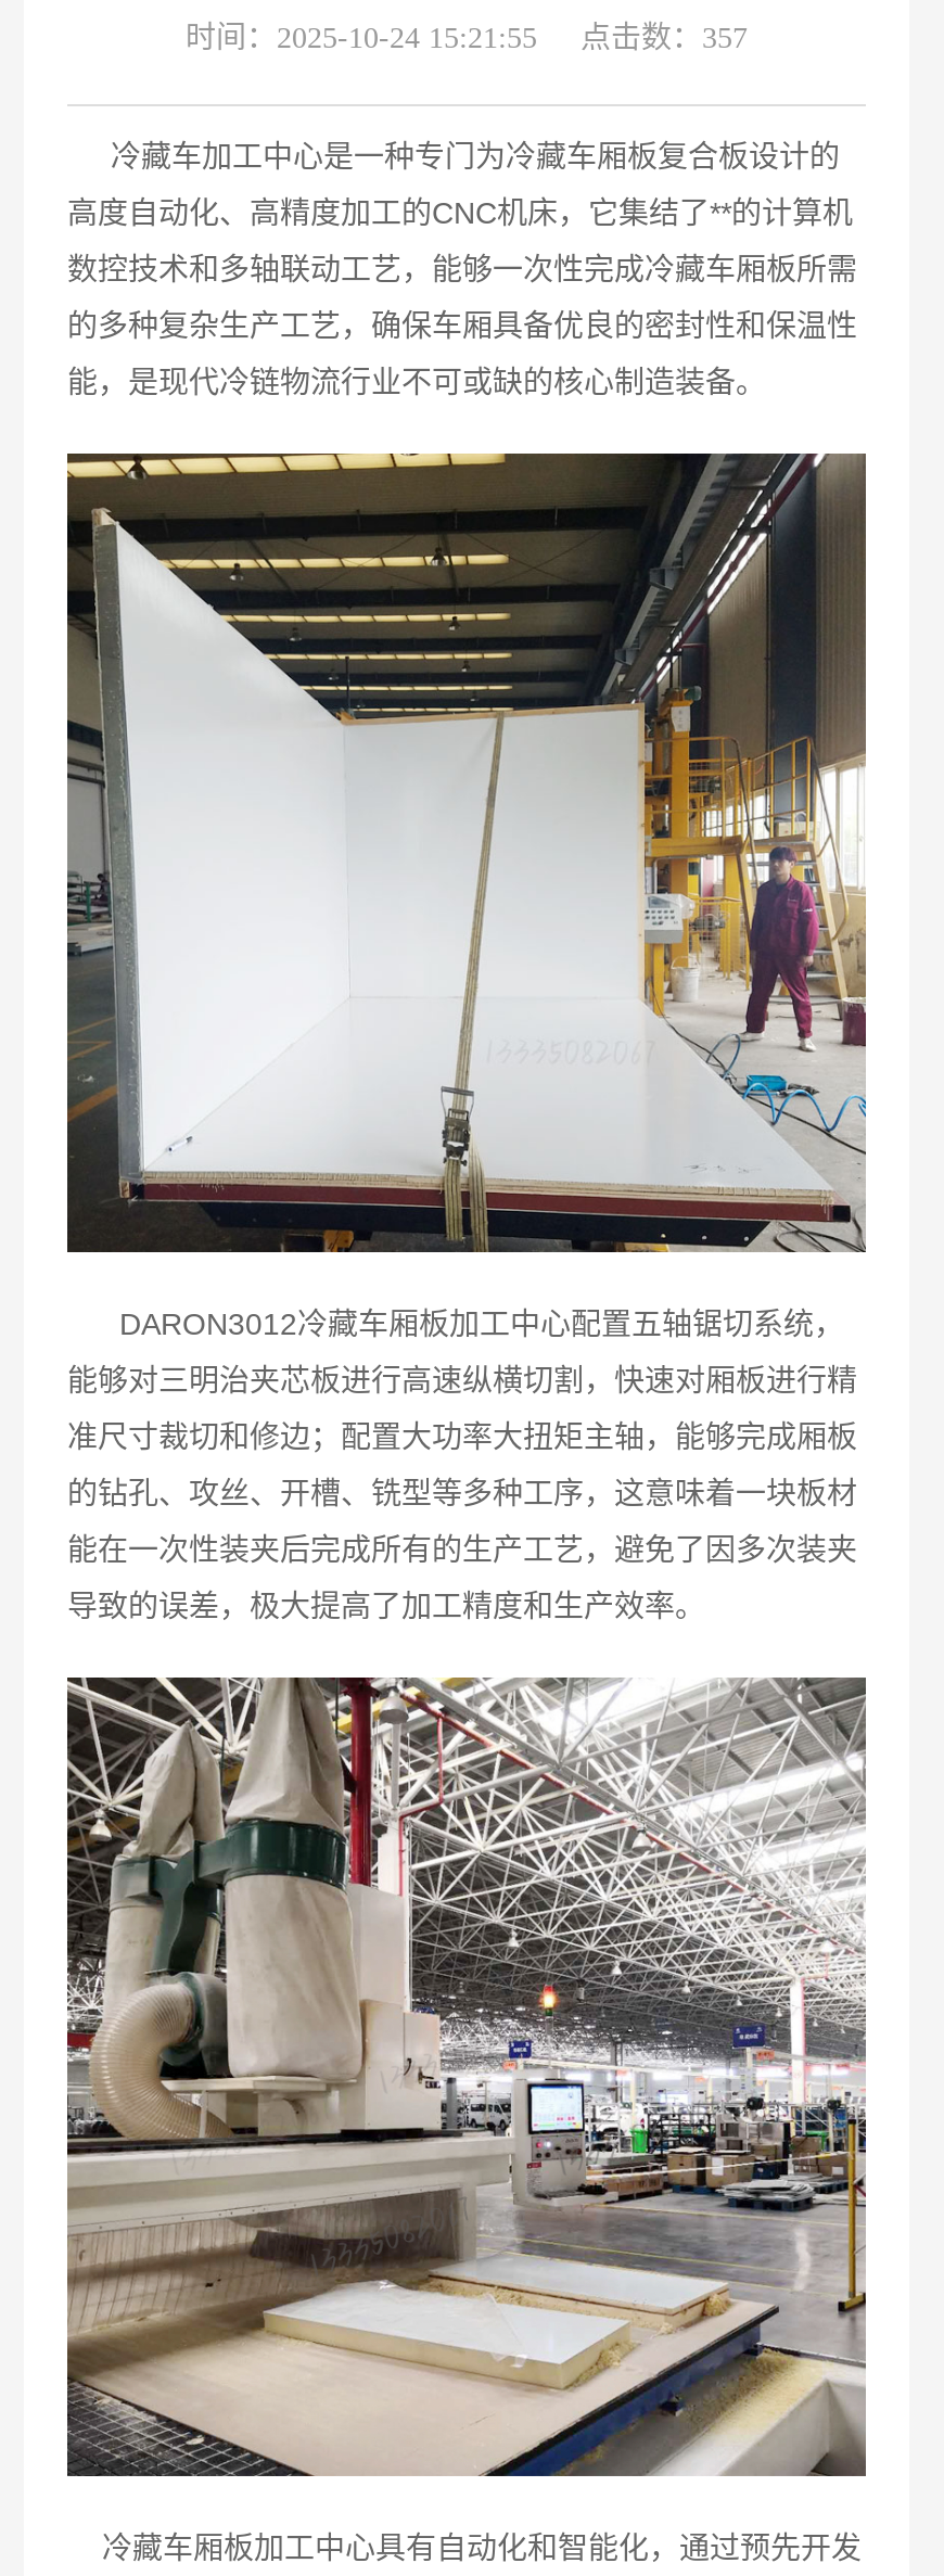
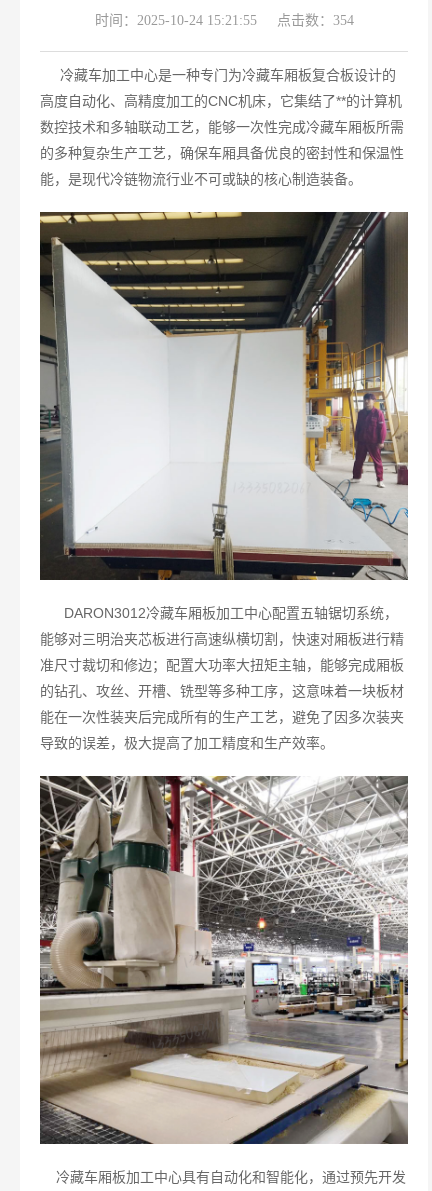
[186,21,748,54] 时间：2025-10-24 15:21:55 点击数：357 -> [94,13,353,28] 时间：2025-10-24 15:21:55 点击数：354

